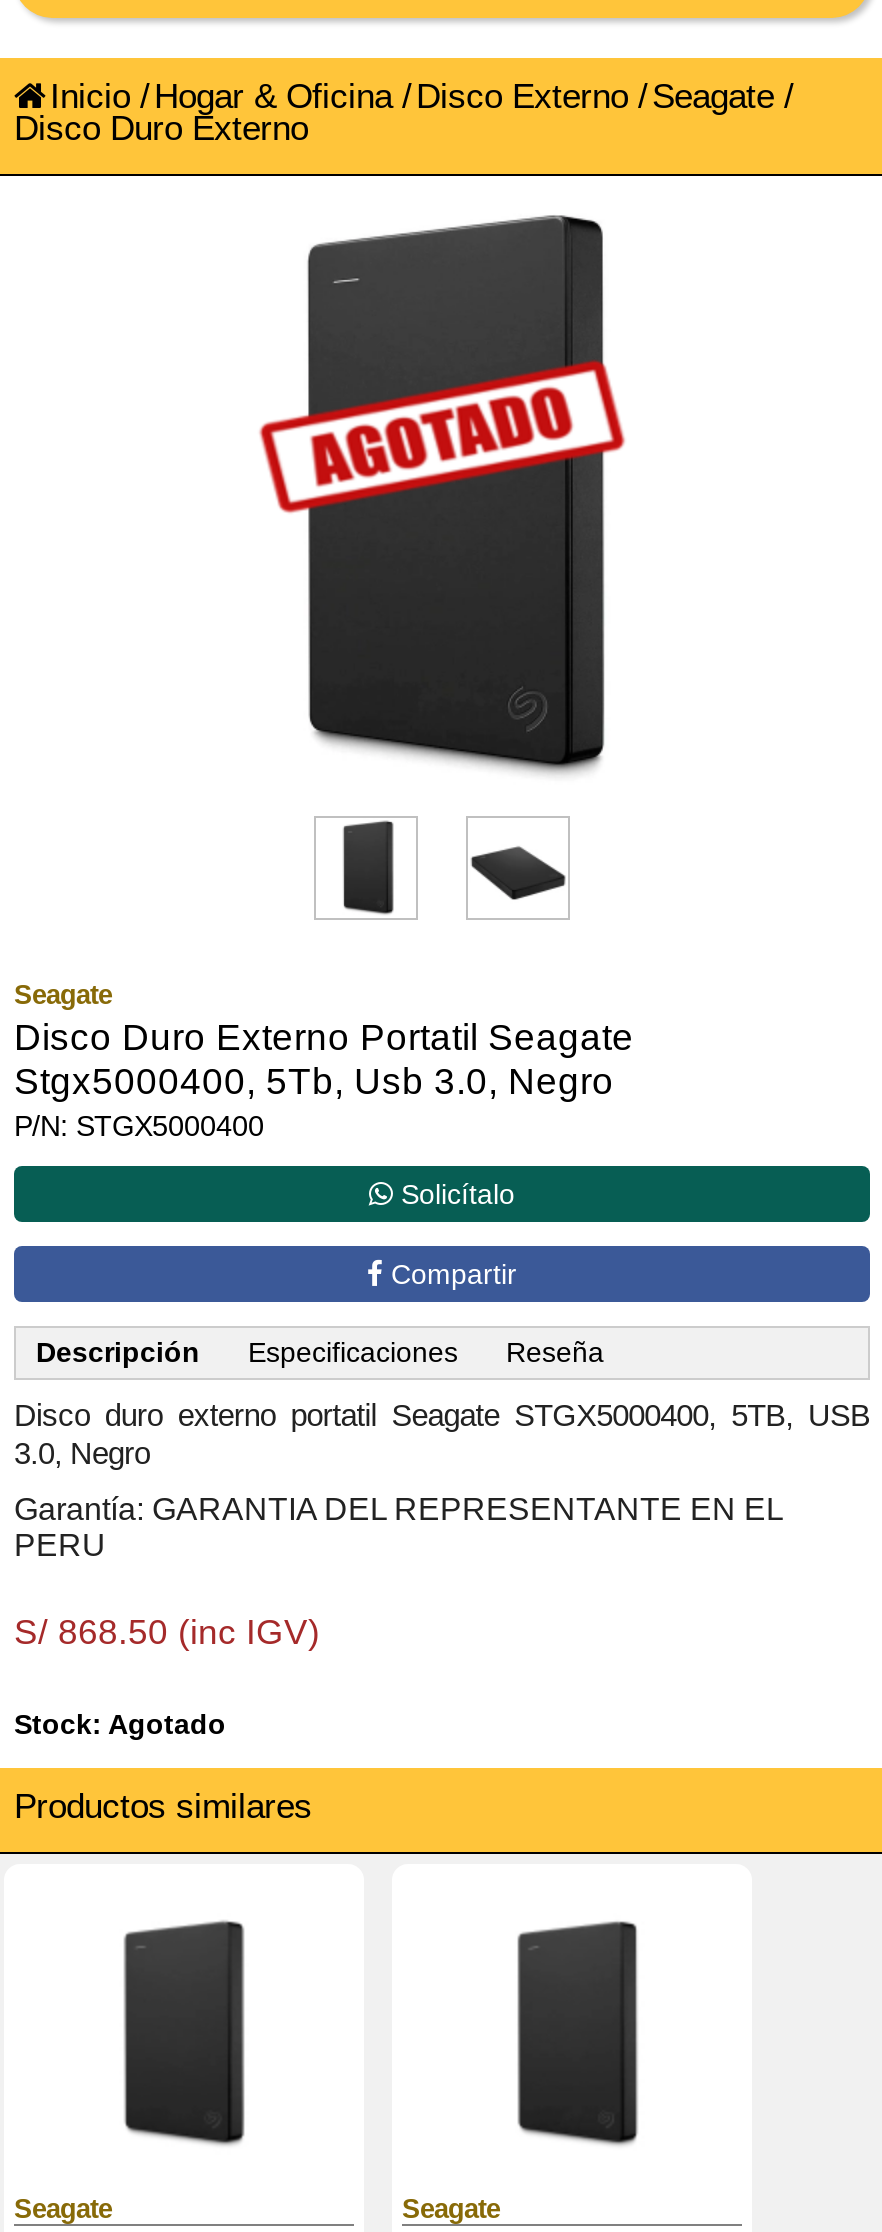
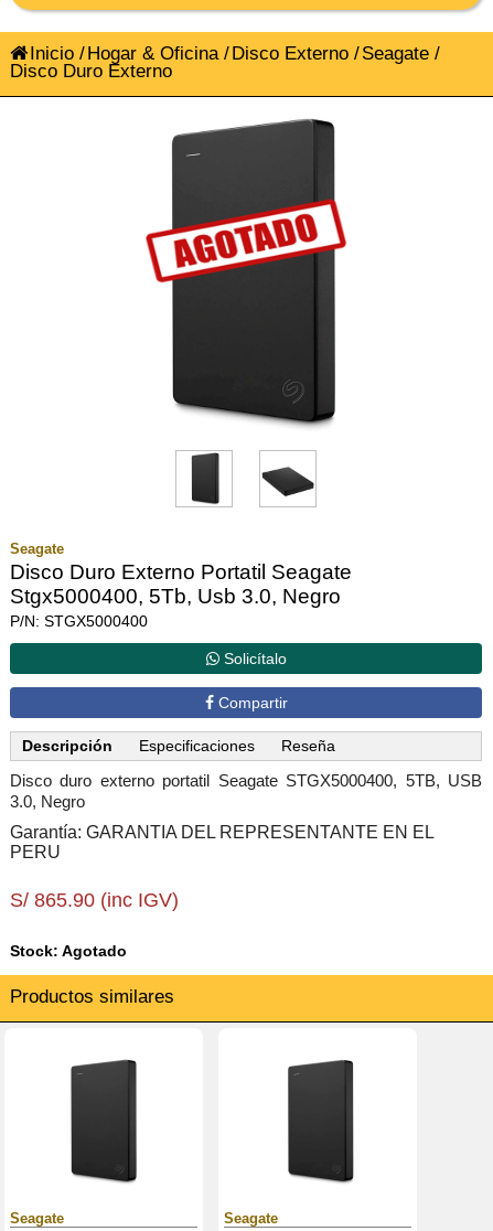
[14,1612,320,1652] S/ 868.50 (inc IGV) -> [10,889,179,911] S/ 865.90 (inc IGV)

